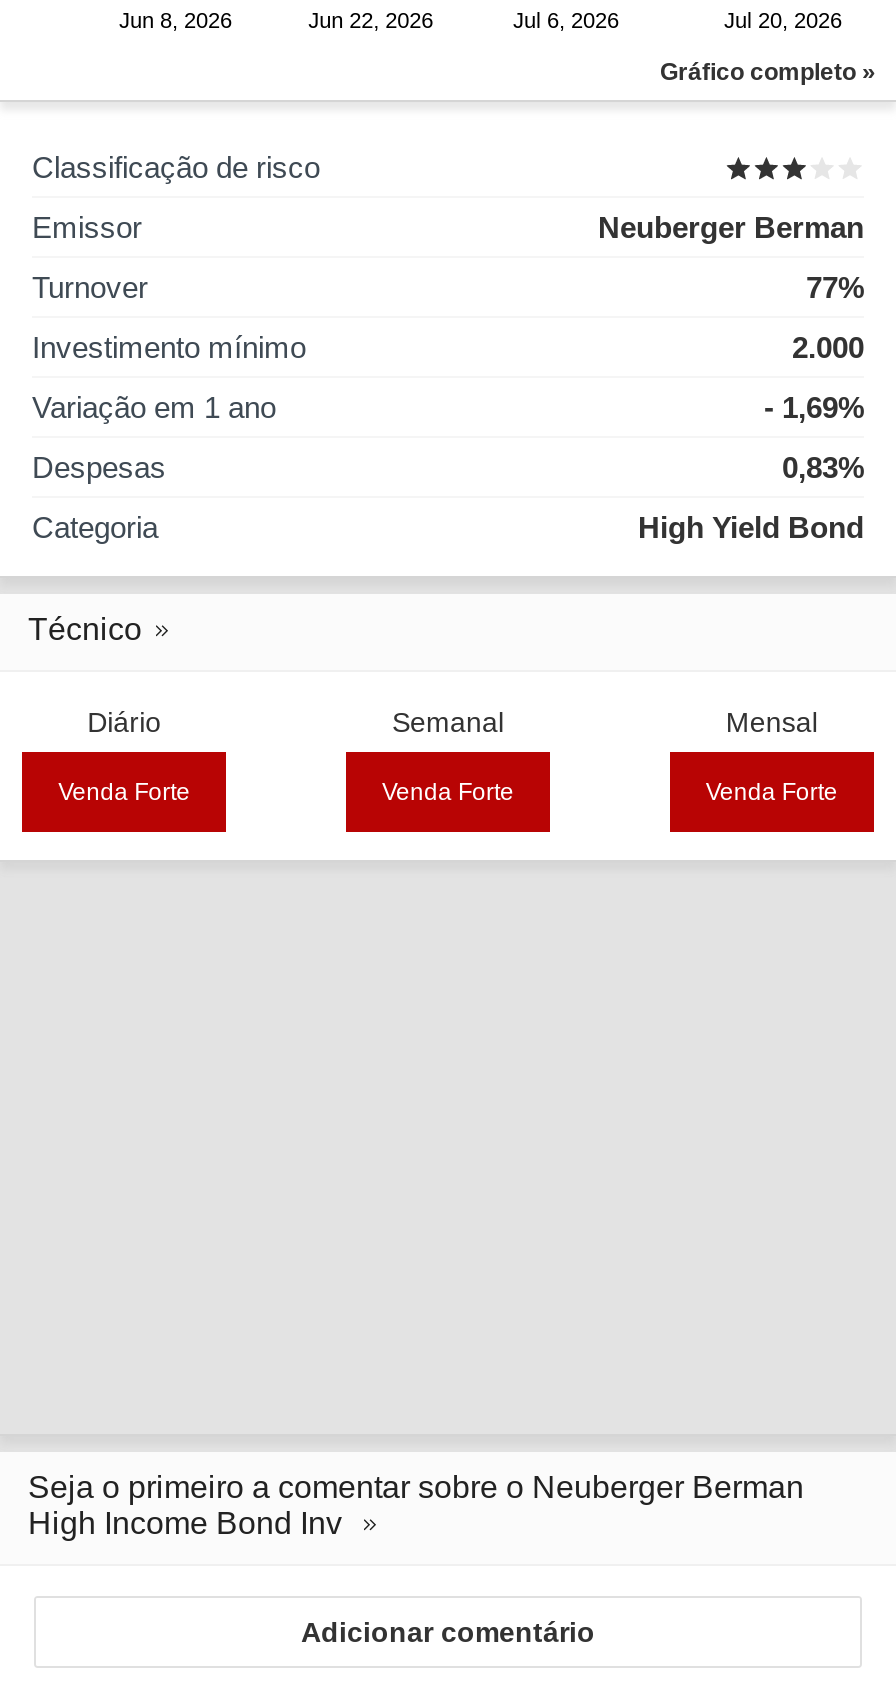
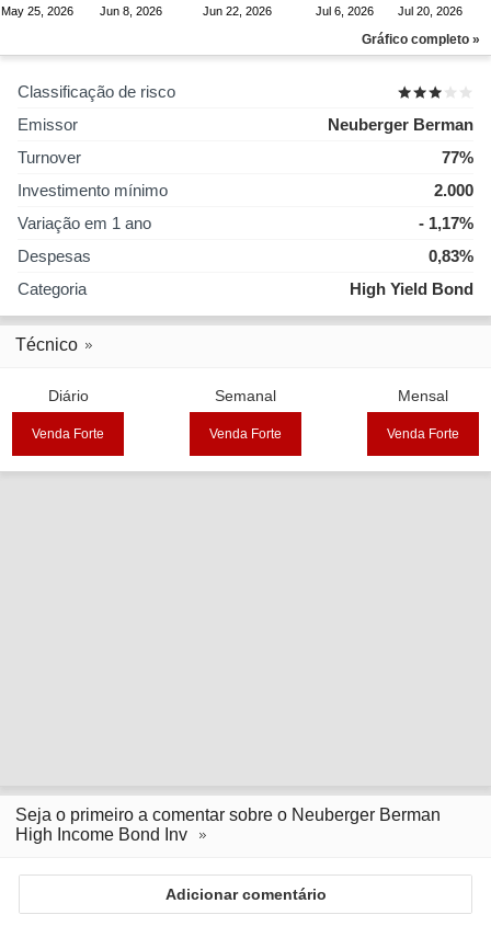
none -> [1,4,73,18] May 25, 2026
[764,390,864,424] - 1,69% -> [419,214,473,232] - 1,17%

